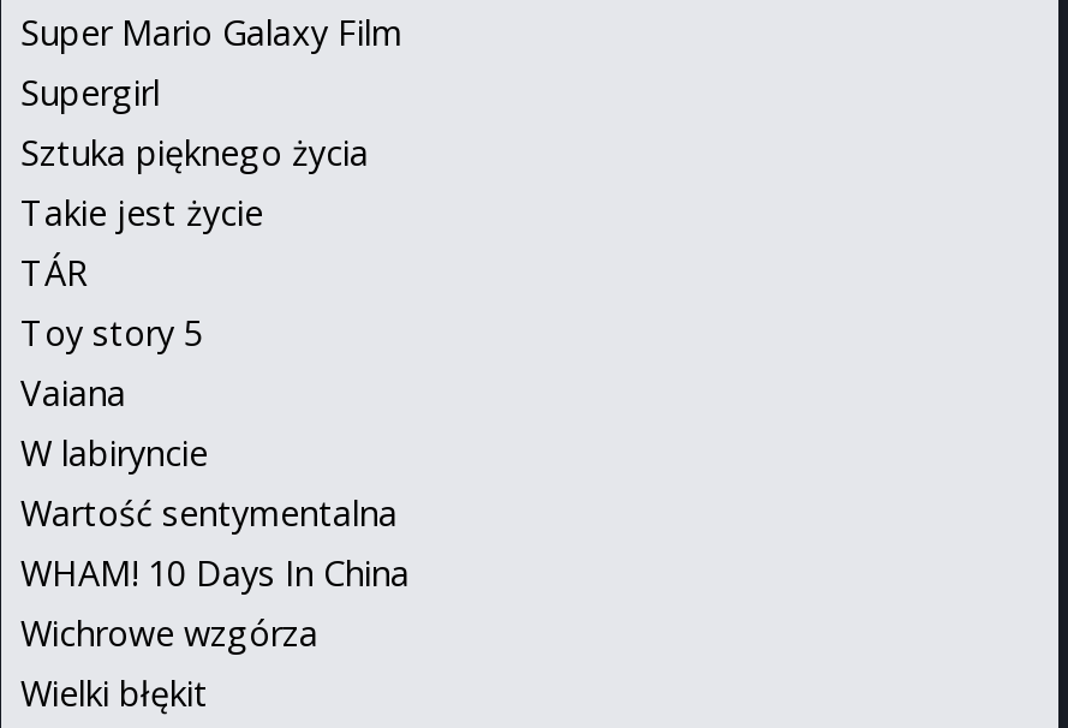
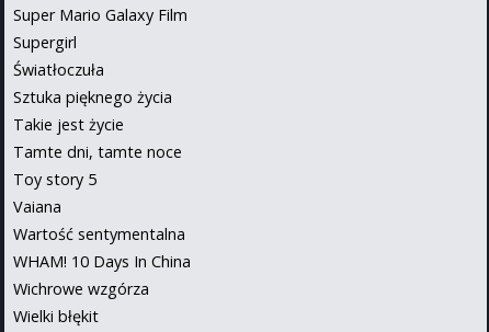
none -> [13,59,104,80] Światłoczuła
moved [20,130,369,236] -> [13,87,172,135]: Sztuka pięknego życia | Takie jest życie
[20,251,88,296] TÁR -> [13,142,182,162] Tamte dni, tamte noce
moved [20,311,203,416] -> [13,169,96,217]: Toy story 5 | Vaiana
[20,431,208,476] W labiryncie -> none

